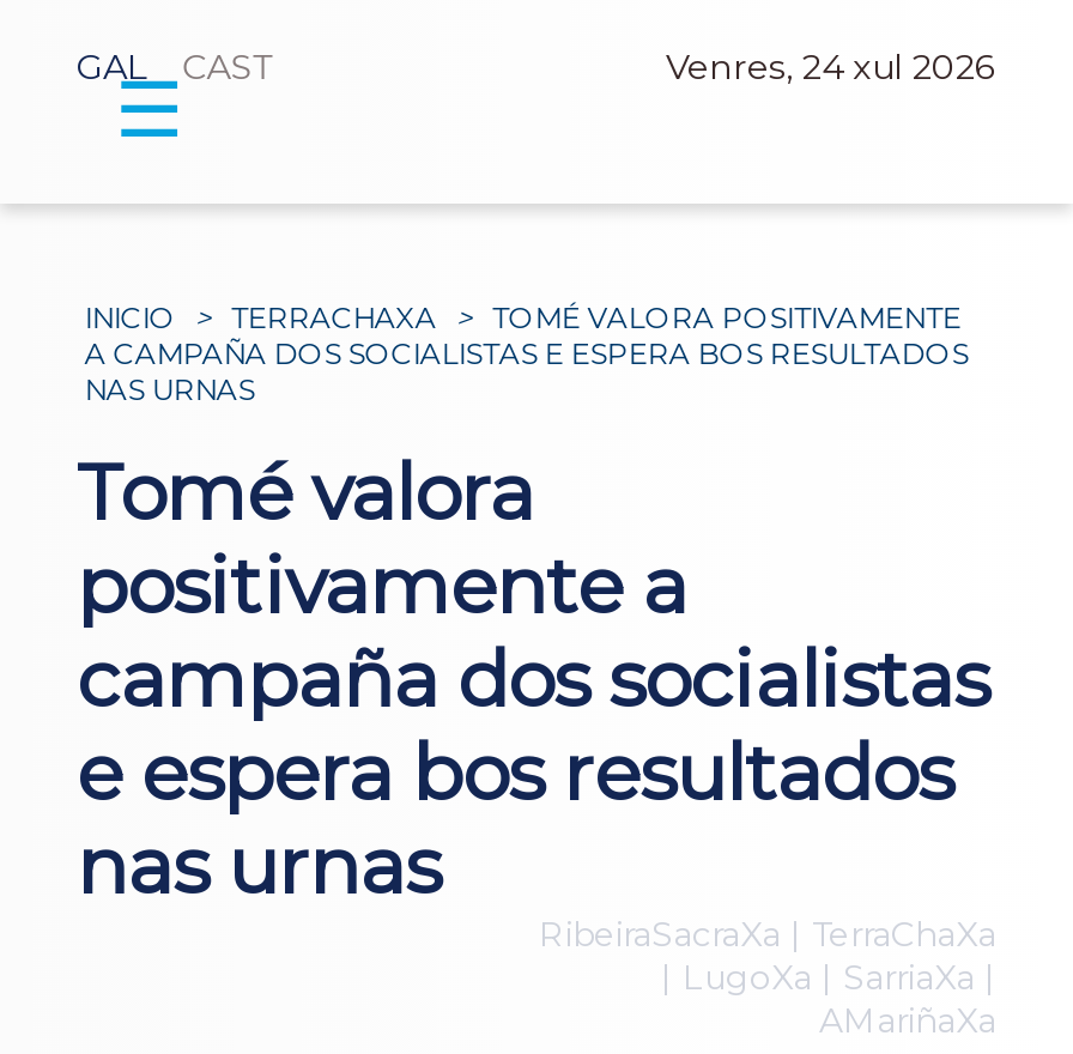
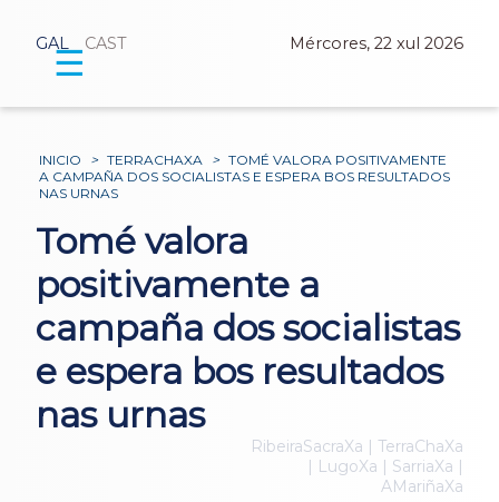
[666,46,996,89] Venres, 24 xul 2026 -> [290,34,463,54] Mércores, 22 xul 2026

